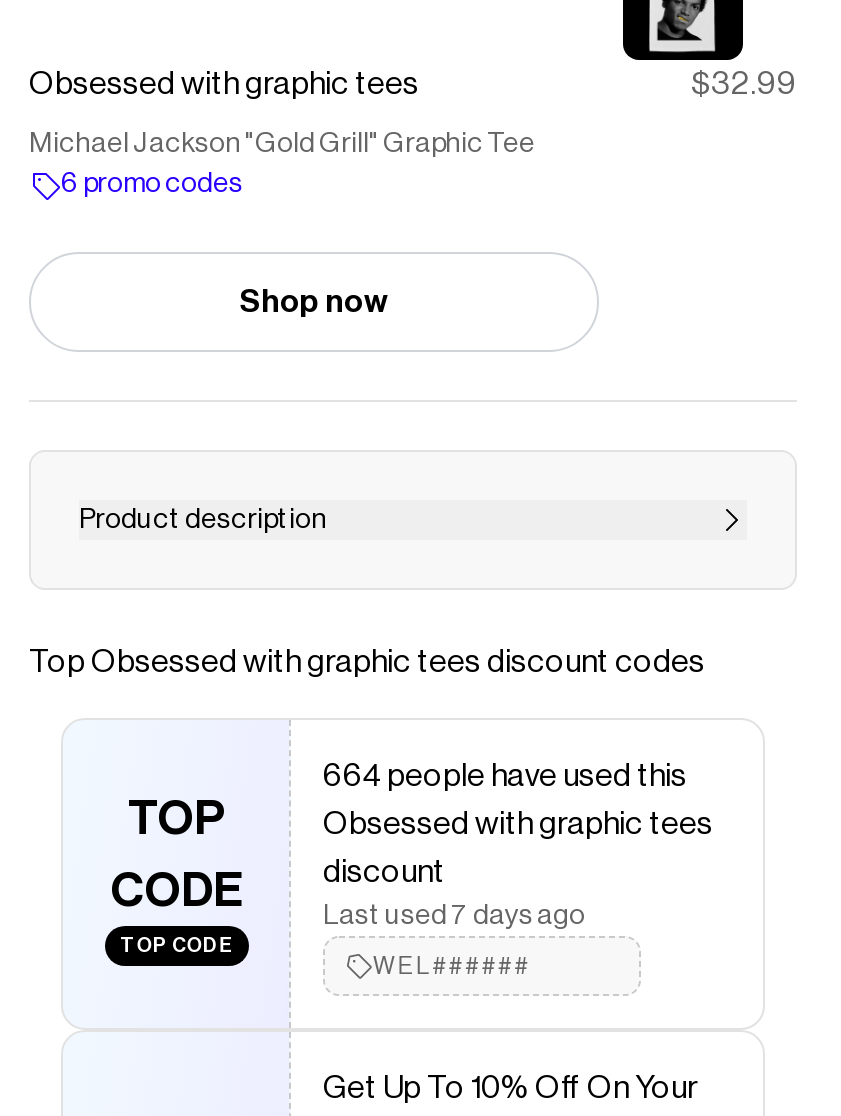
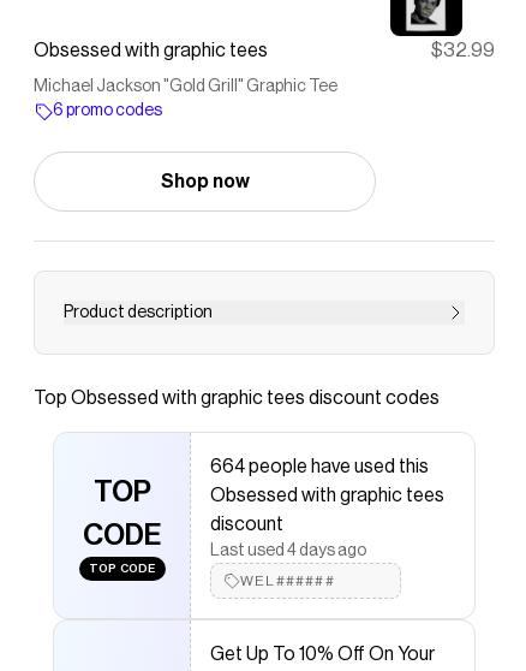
[323,902,585,930] Last used 7 days ago -> [210,542,366,559] Last used 4 days ago

